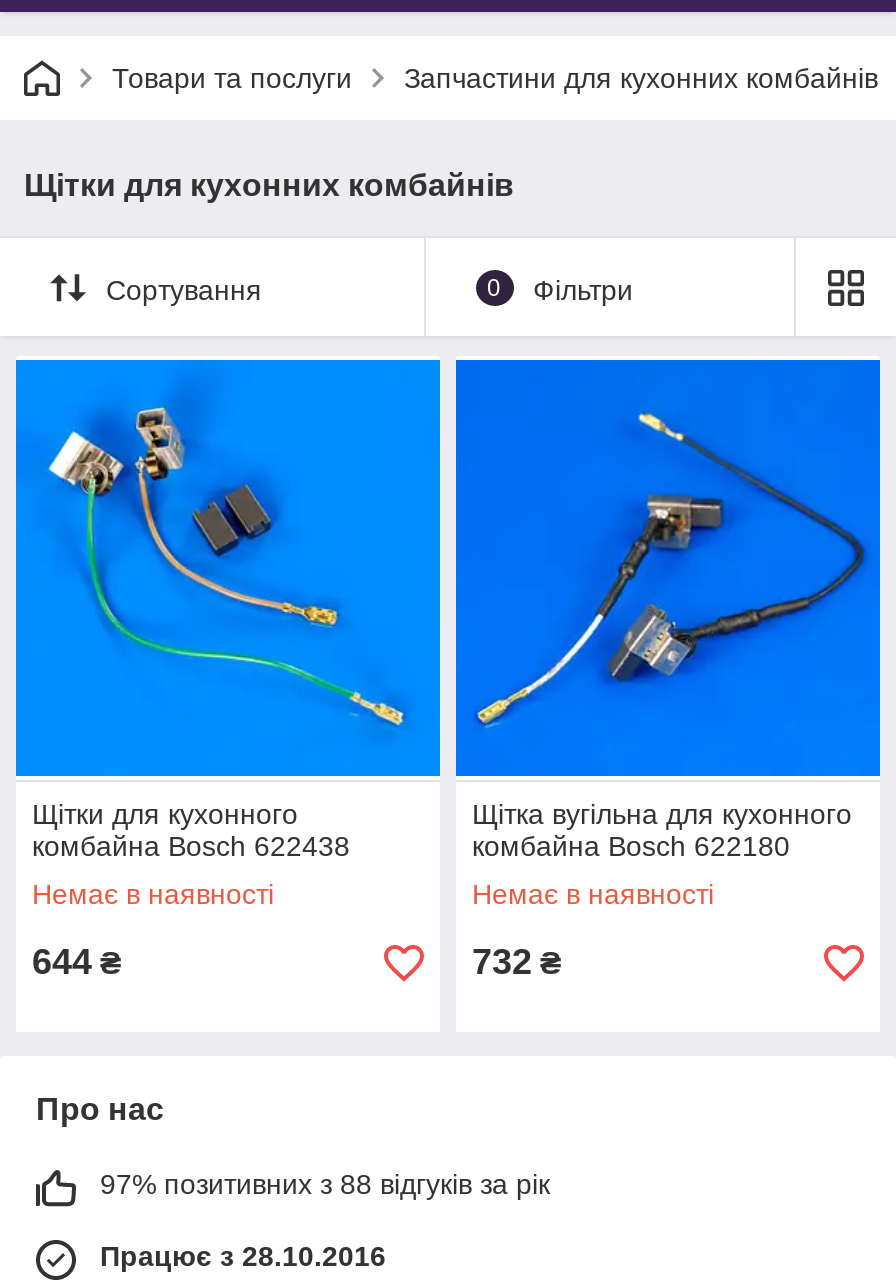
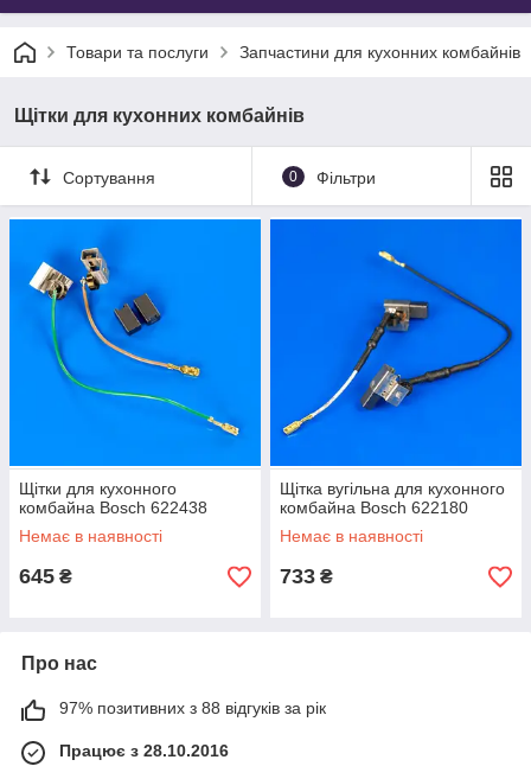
[32,942,122,982] 644 ₴ -> [19,564,72,588] 645 ₴
[472,942,562,982] 732 ₴ -> [280,564,333,588] 733 ₴

